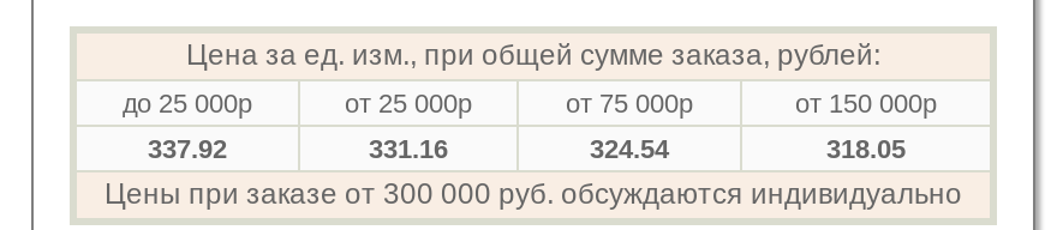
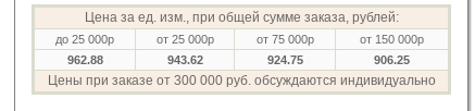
[148,134,227,163] 337.92 -> [67,53,103,66] 962.88
[369,134,448,163] 331.16 -> [167,53,203,66] 943.62
[590,134,669,163] 324.54 -> [267,53,303,66] 924.75
[826,134,906,163] 318.05 -> [374,53,410,66] 906.25

